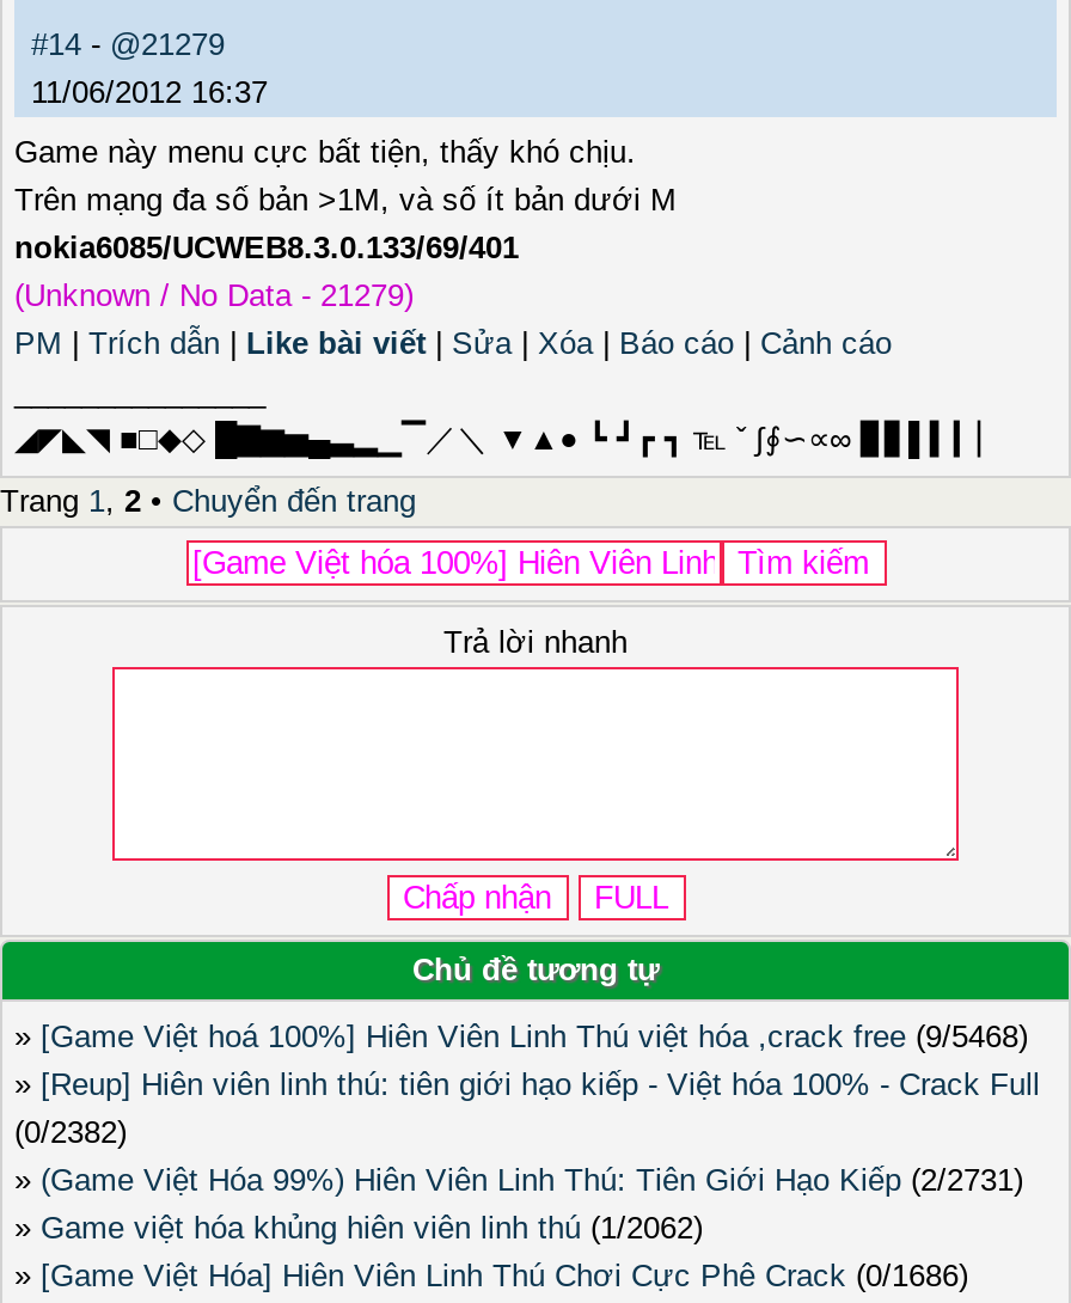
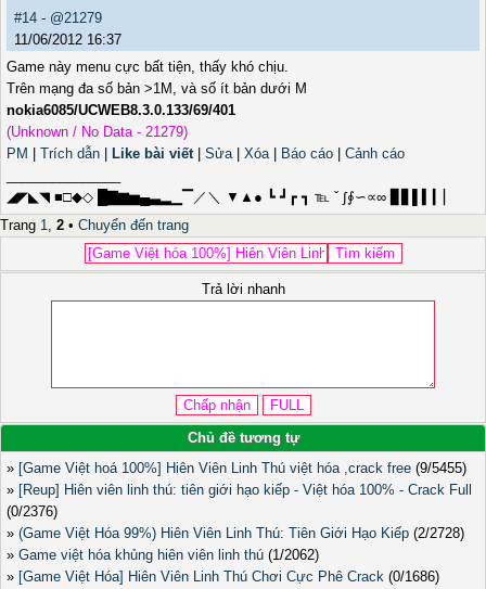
[14,1019,1028,1055] » [Game Việt hoá 100%] Hiên Viên Linh Thú việt hóa ,crack free (9/5468) -> [7,460,466,477] » [Game Việt hoá 100%] Hiên Viên Linh Thú việt hóa ,crack free (9/5455)
[14,1115,127,1151] (0/2382) -> [7,504,57,520] (0/2376)
[14,1163,1023,1199] » (Game Việt Hóa 99%) Hiên Viên Linh Thú: Tiên Giới Hạo Kiếp (2/2731) -> [7,525,464,542] » (Game Việt Hóa 99%) Hiên Viên Linh Thú: Tiên Giới Hạo Kiếp (2/2728)

